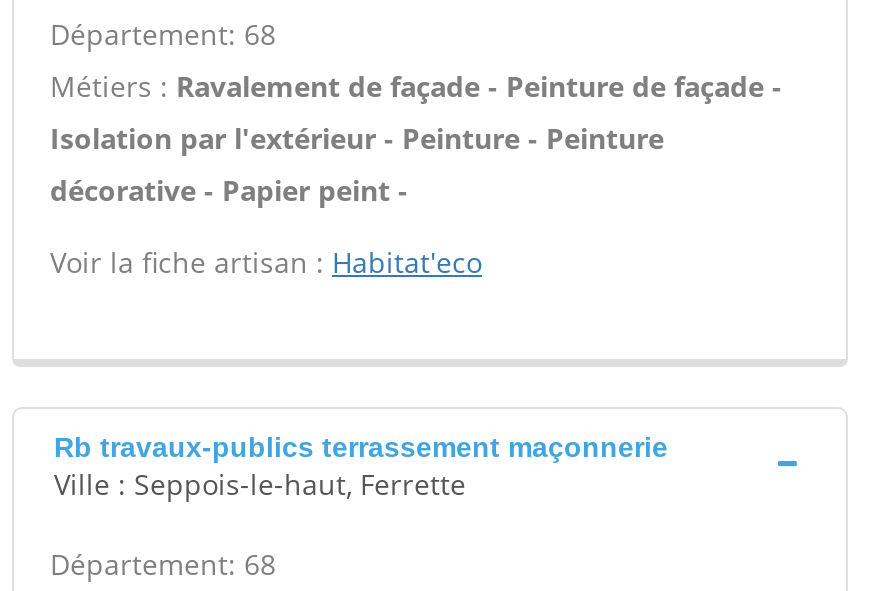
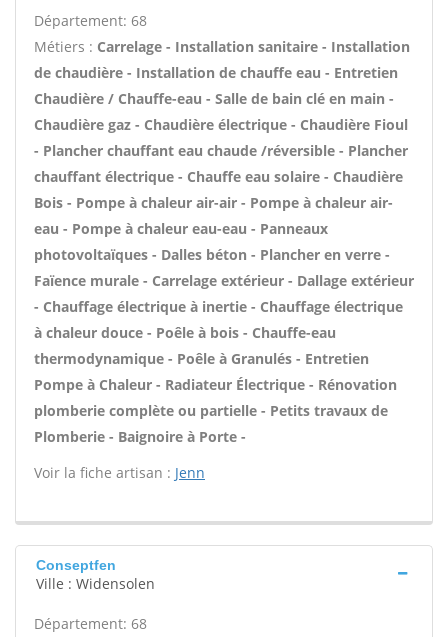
[50,67,782,209] Métiers : Ravalement de façade - Peinture de façade - | Isolation par l'extérieur - Peinture - Peinture | décorative - Papier peint - -> [34,37,414,446] Métiers : Carrelage - Installation sanitaire - Installation | de chaudière - Installation de chauffe eau - Entretien | Chaudière / Chauffe-eau - Salle de bain clé en main - | Chaudière gaz - Chaudière électrique - Chaudière Fioul | - Plancher chauffant eau chaude /réversible - Plancher | chauffant électrique - Chauffe eau solaire - Chaudière | Bois - Pompe à chaleur air-air - Pompe à chaleur air- | eau - Pompe à chaleur eau-eau - Panneaux | photovoltaïques - Dalles béton - Plancher en verre - | Faïence murale - Carrelage extérieur - Dallage extérieur | - Chauffage électrique à inertie - Chauffage électrique | à chaleur douce - Poêle à bois - Chauffe-eau | thermodynamique - Poêle à Granulés - Entretien | Pompe à Chaleur - Radiateur Électrique - Rénovation | plomberie complète ou partielle - Petits travaux de | Plomberie - Baignoire à Porte -
[50,243,482,281] Voir la fiche artisan : Habitat'eco -> [34,463,205,482] Voir la fiche artisan : Jenn
[54,431,668,503] Rb travaux-publics terrassement maçonnerie | Ville : Seppois-le-haut, Ferrette -> [36,557,155,593] Conseptfen | Ville : Widensolen

